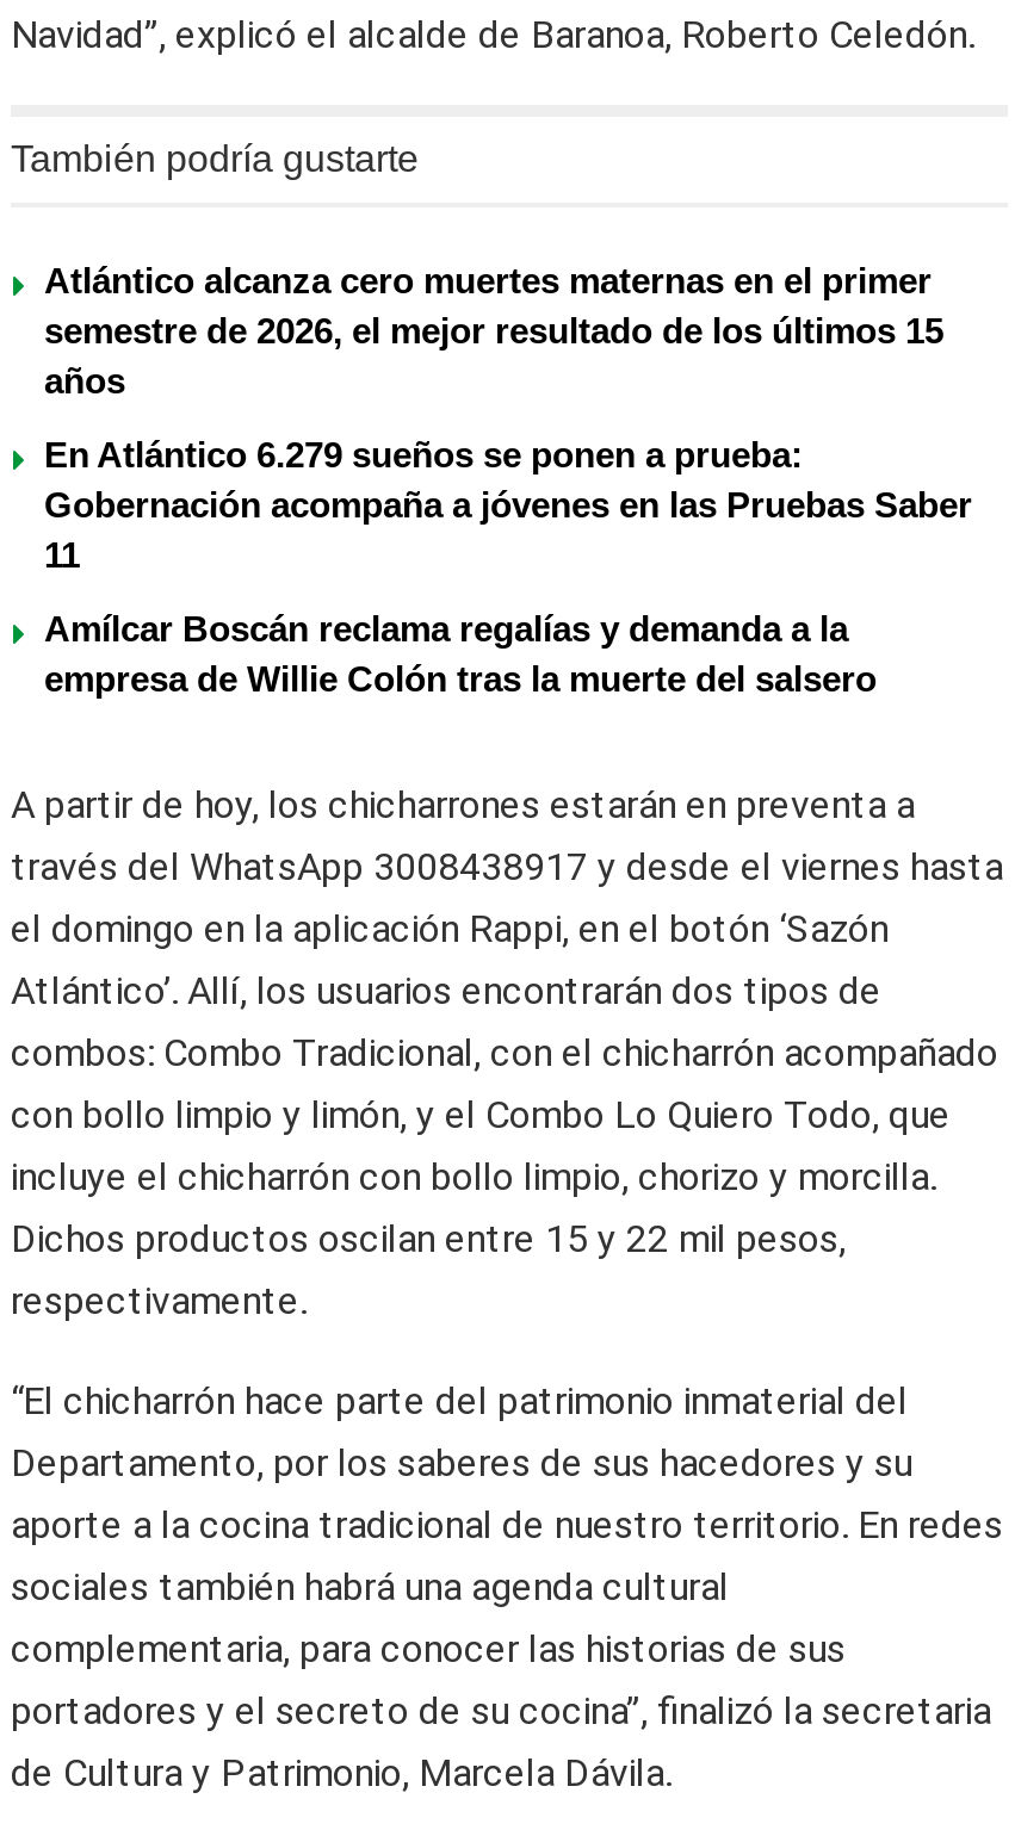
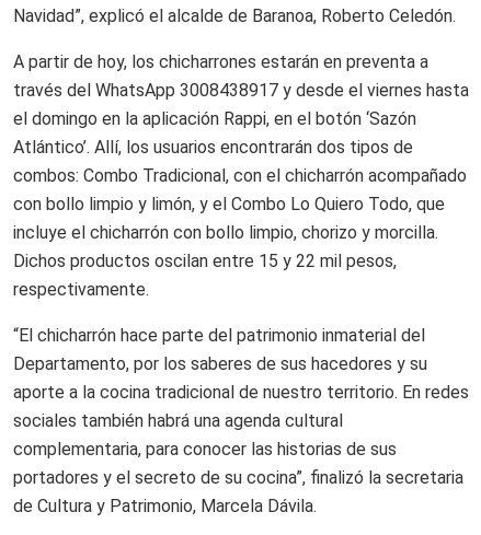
[11,138,972,698] También podría gustarte | Atlántico alcanza cero muertes maternas en el primer | semestre de 2026, el mejor resultado de los últimos 15 | años | En Atlántico 6.279 sueños se ponen a prueba: | Gobernación acompaña a jóvenes en las Pruebas Saber | 11 | Amílcar Boscán reclama regalías y demanda a la | empresa de Willie Colón tras la muerte del salsero -> none

